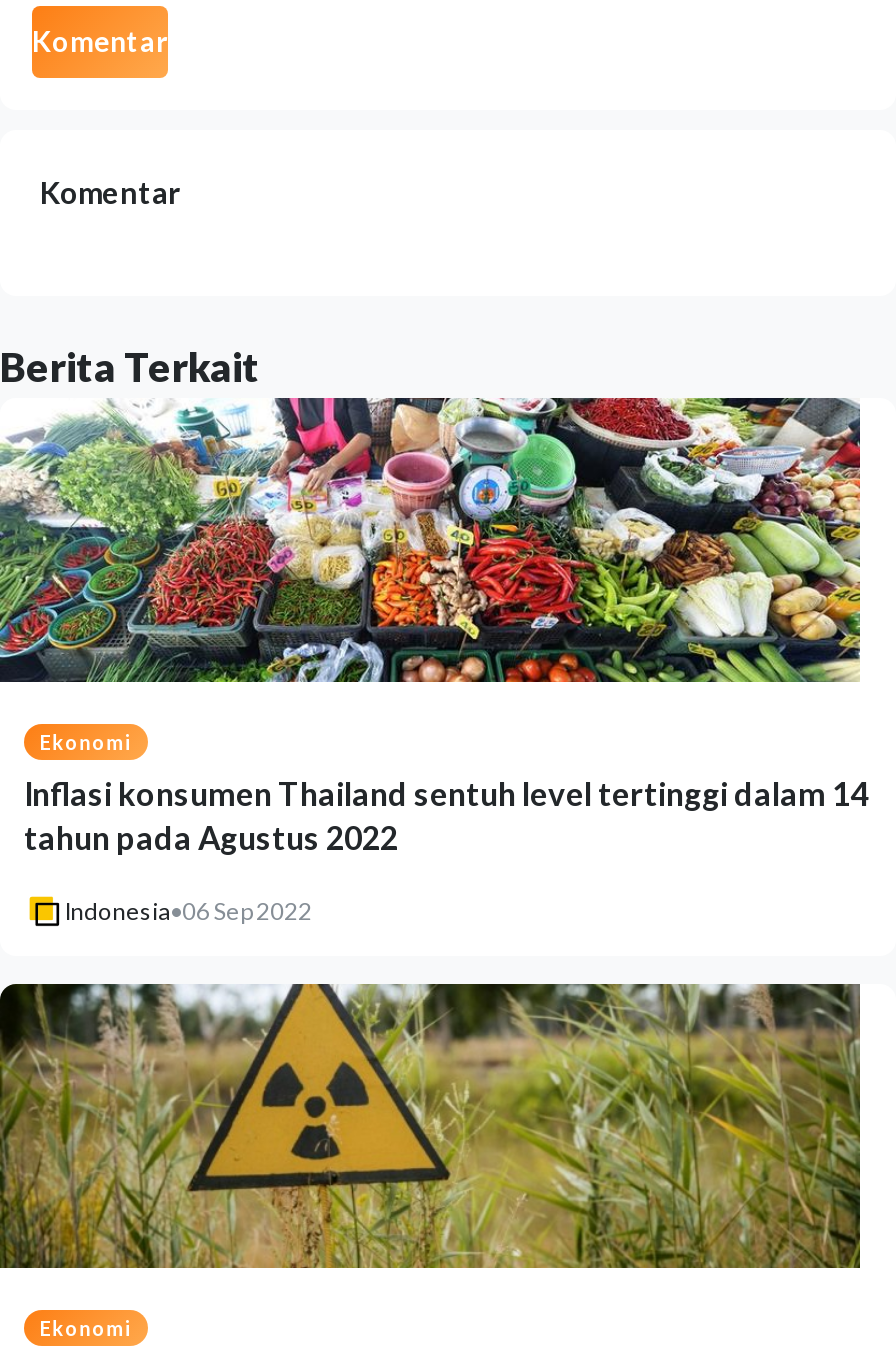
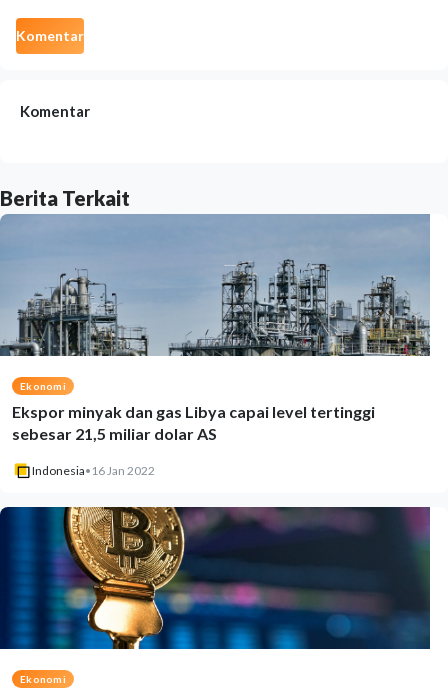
[6,396,862,684] [image] -> [3,213,431,357] [image]
[24,774,868,856] Inflasi konsumen Thailand sentuh level tertinggi dalam 14 | tahun pada Agustus 2022 -> [12,402,375,443] Ekspor minyak dan gas Libya capai level tertinggi | sebesar 21,5 miliar dolar AS
[64,896,312,926] Indonesia•06 Sep 2022 -> [32,463,155,478] Indonesia•16 Jan 2022
[6,982,860,1270] [image] -> [3,506,430,650] [image]

